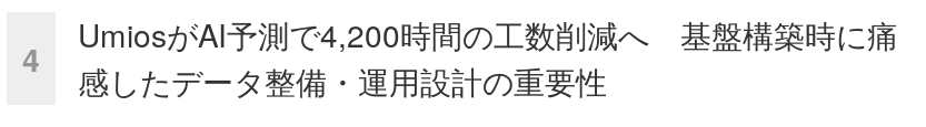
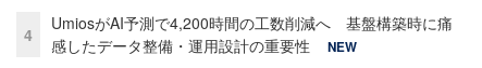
none -> [327,38,357,56] NEW

